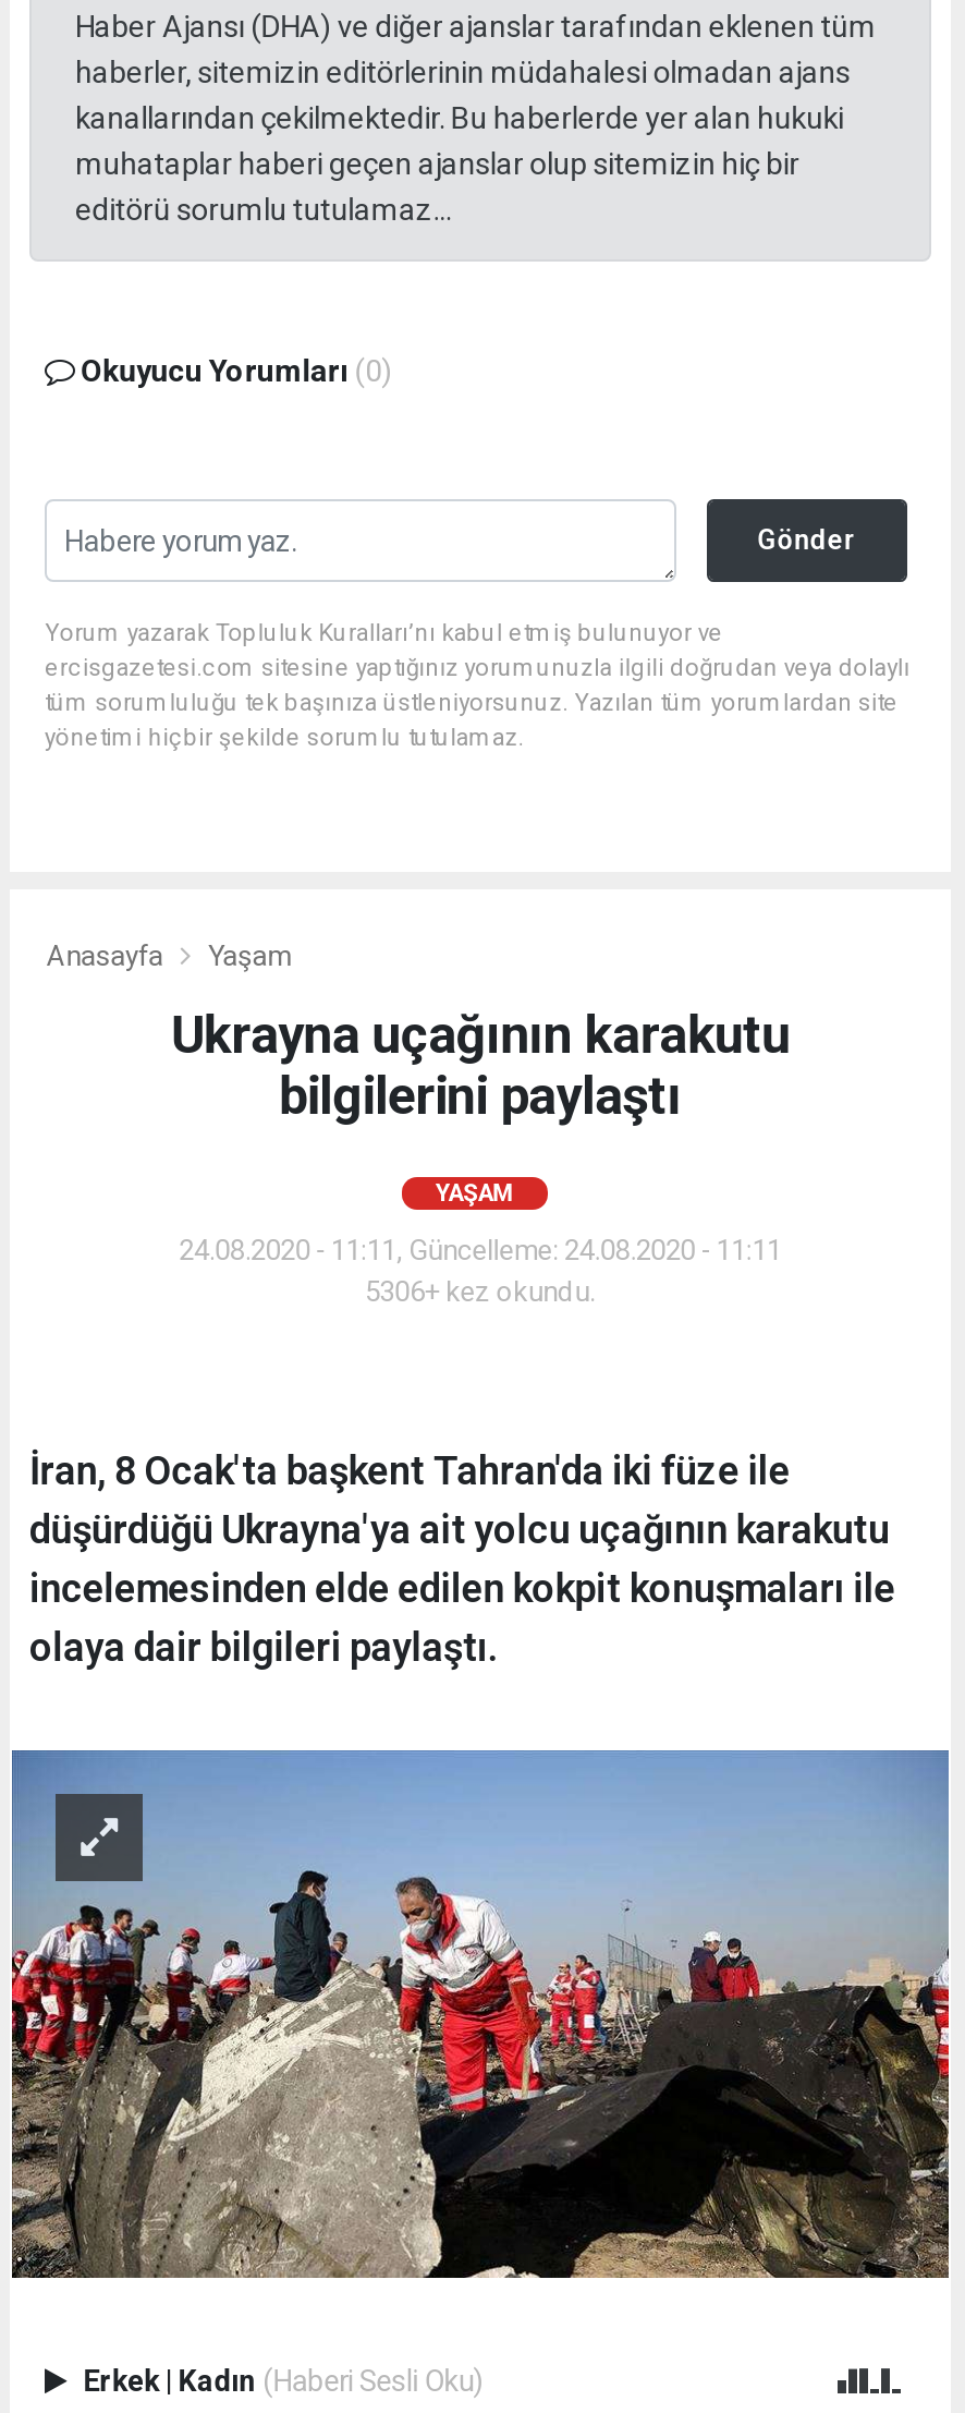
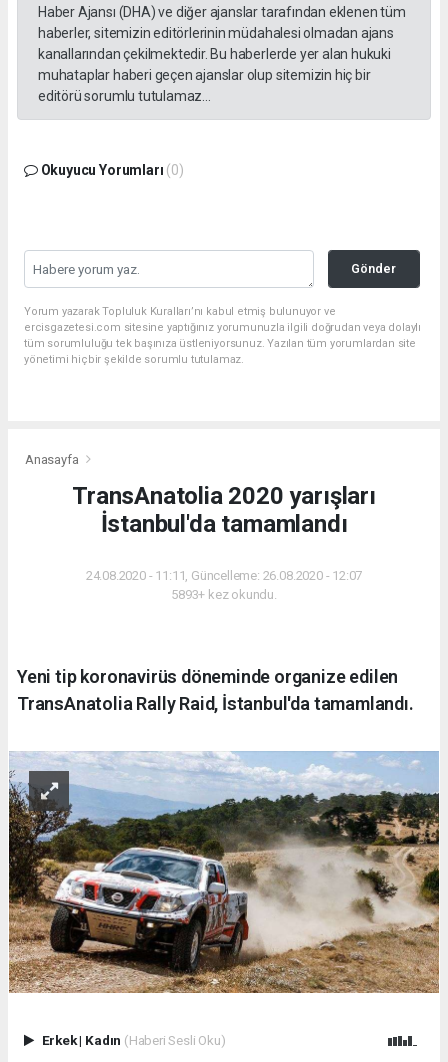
moved [45,523,909,973] -> [24,261,421,467]: Gönder | Yorum yazarak Topluluk Kuralları’nı kabul etmiş bulunuyor ve | ercisgazetesi.com sitesine yaptığınız yorumunuzla ilgili doğrudan veya dolaylı | tüm sorumluluğu tek başınıza üstleniyorsunuz. Yazılan tüm yorumlardan site | yönetimi hiçbir şekilde sorumlu tutulamaz. | Anasayfa
[171,940,790,1309] Yaşam | Ukrayna uçağının karakutu | bilgilerini paylaştı | YAŞAM | 24.08.2020 - 11:11, Güncelleme: 24.08.2020 - 11:11 | 5306+ kez okundu. -> [72,482,376,602] TransAnatolia 2020 yarışları | İstanbul'da tamamlandı | 24.08.2020 - 11:11, Güncelleme: 26.08.2020 - 12:07 | 5893+ kez okundu.
[29,1448,896,1671] İran, 8 Ocak'ta başkent Tahran'da iki füze ile | düşürdüğü Ukrayna'ya ait yolcu uçağının karakutu | incelemesinden elde edilen kokpit konuşmaları ile | olaya dair bilgileri paylaştı. -> [17,666,414,714] Yeni tip koronavirüs döneminde organize edilen | TransAnatolia Rally Raid, İstanbul'da tamamlandı.
[10,1748,951,2280] [image] -> [8,753,440,994] [image]

